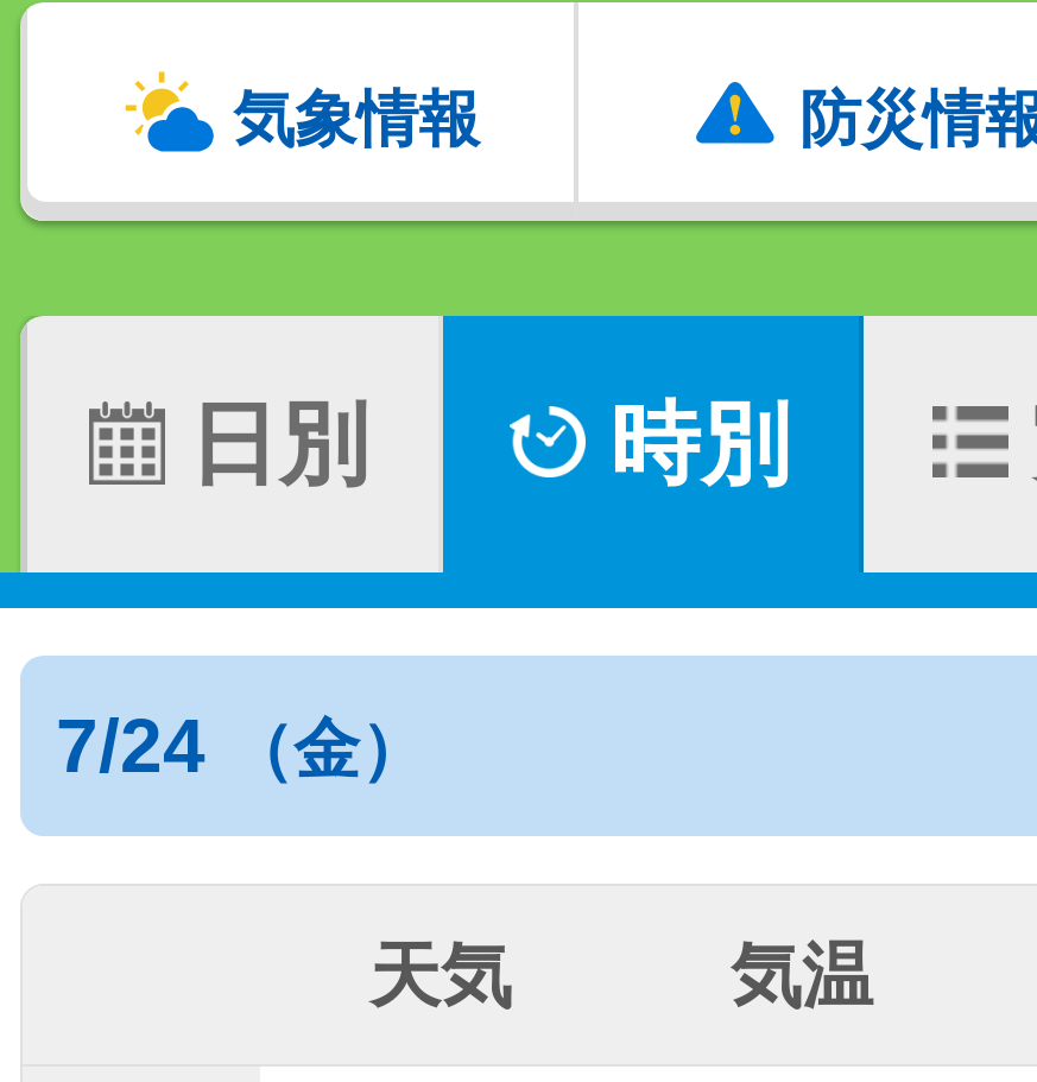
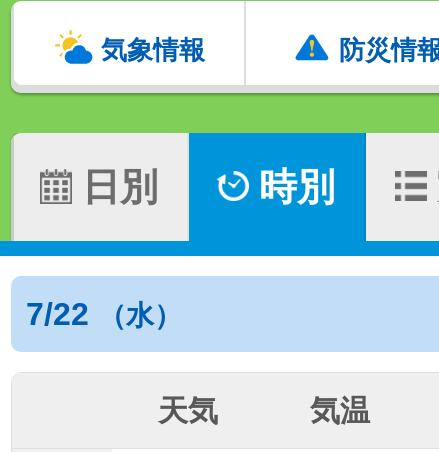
[56,703,426,789] 7/24（金） -> [26,296,182,332] 7/22（水）

